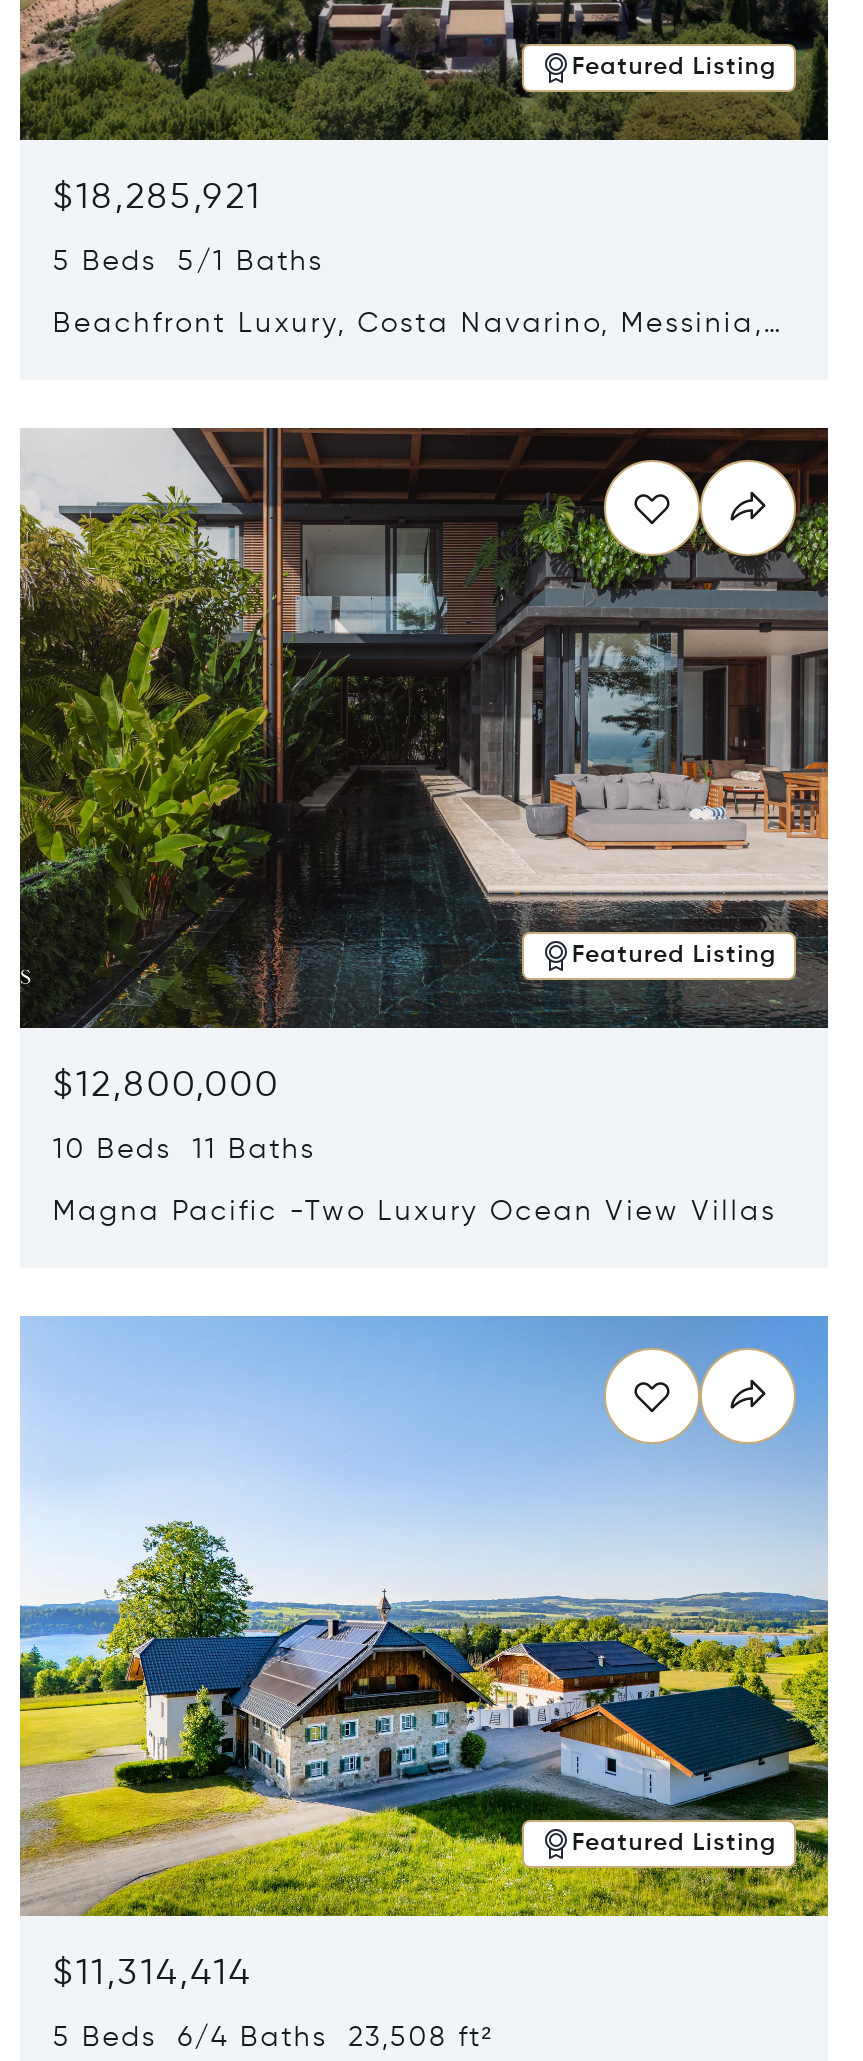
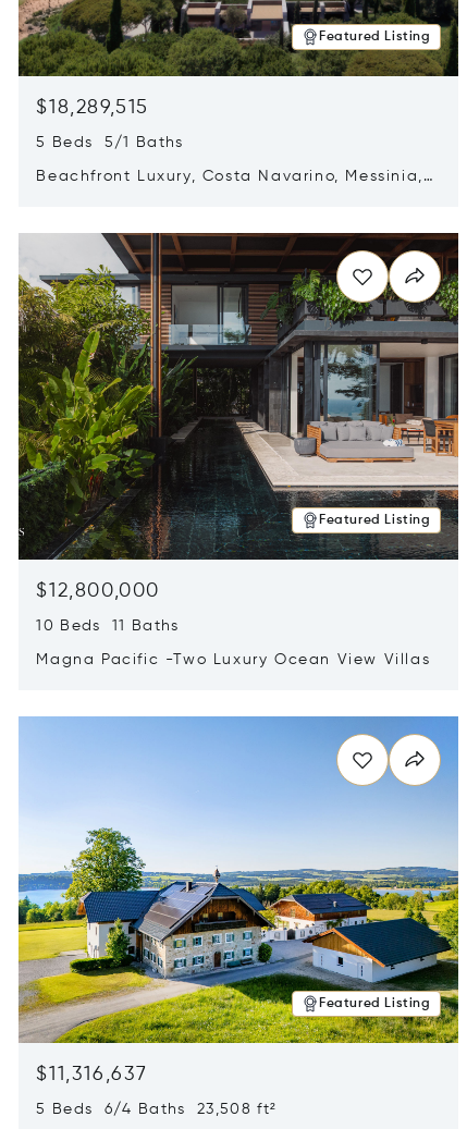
[53,180,262,216] $18,285,921 -> [36,98,149,118] $18,289,515
[53,1956,252,1992] $11,314,414 -> [36,1065,148,1084] $11,316,637

